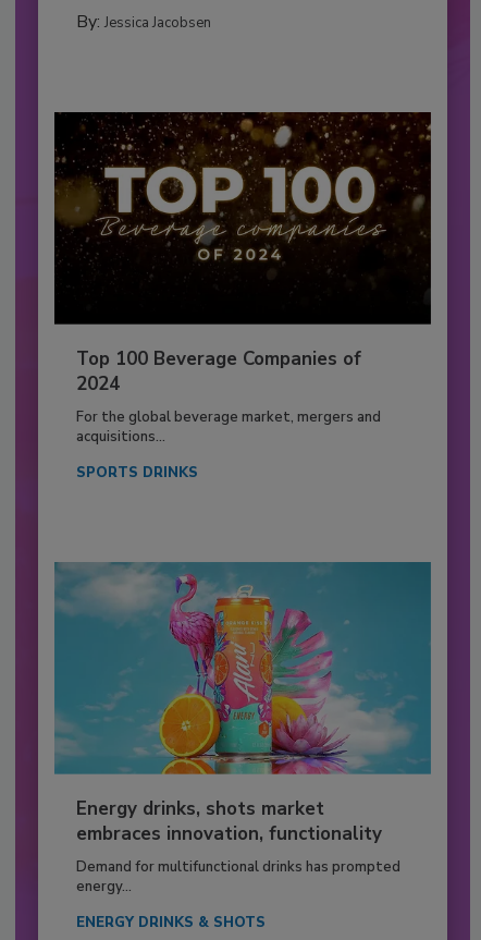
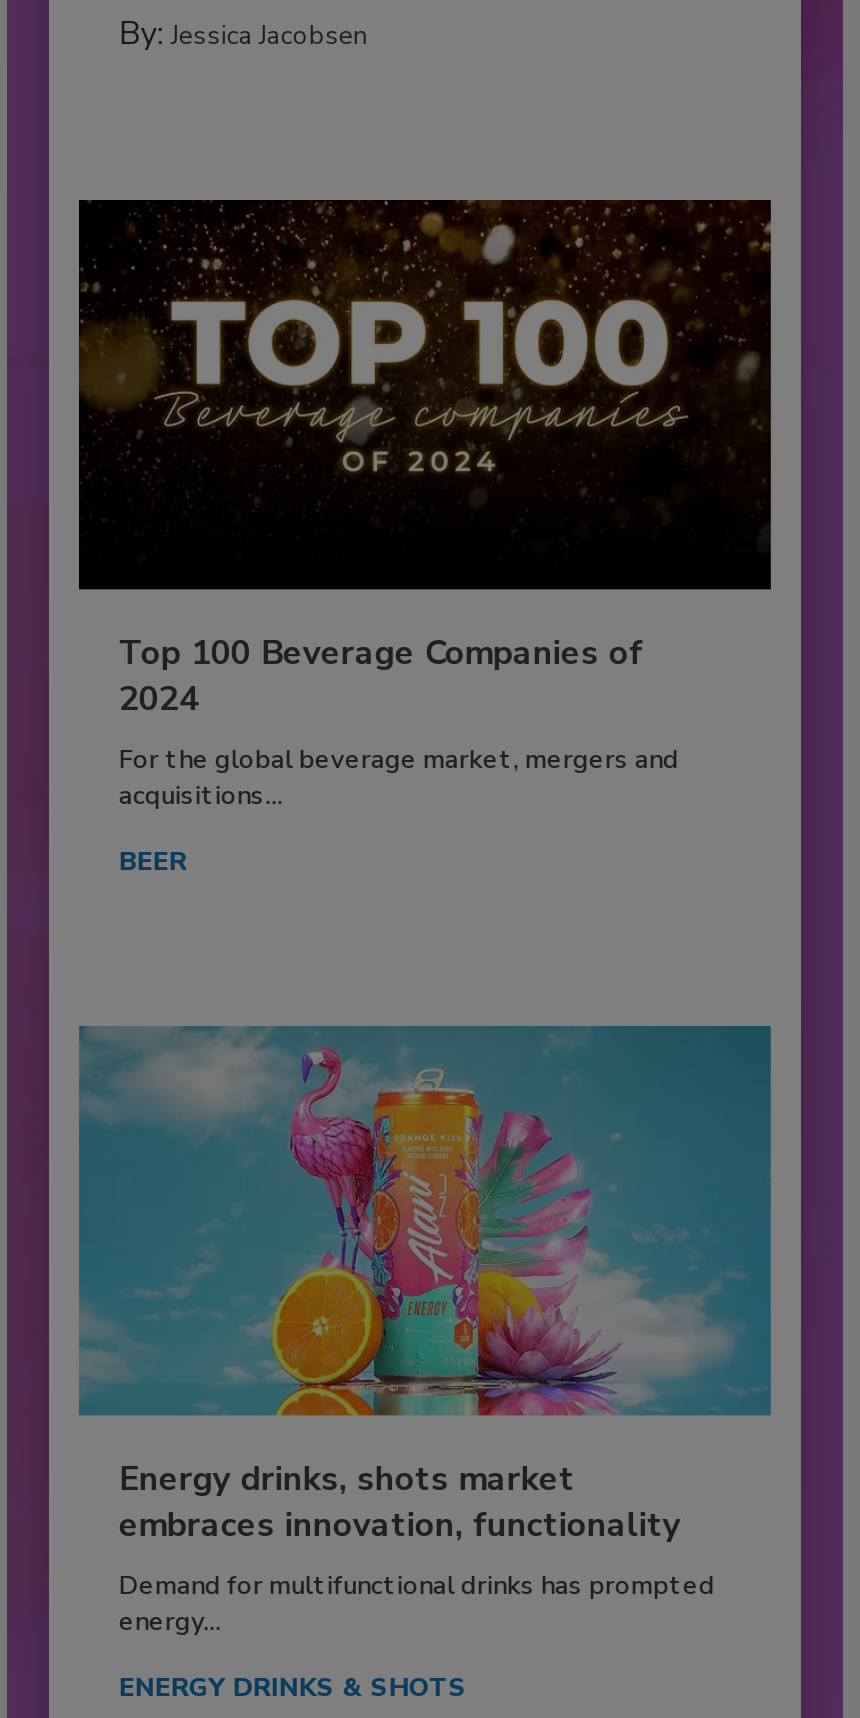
[76,463,198,482] SPORTS DRINKS -> [119,844,187,880] BEER

